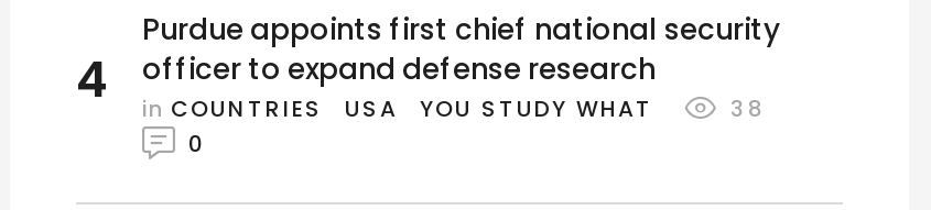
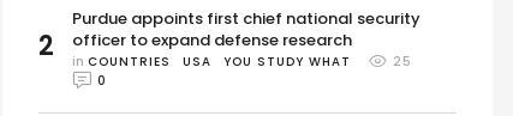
[76,46,656,125] 4 officer to expand defense research in COUNTRIES USA YOU STUDY WHAT -> [38,27,352,70] 2 officer to expand defense research in COUNTRIES USA YOU STUDY WHAT
[730,92,766,125] 38 -> [393,52,412,70] 25

